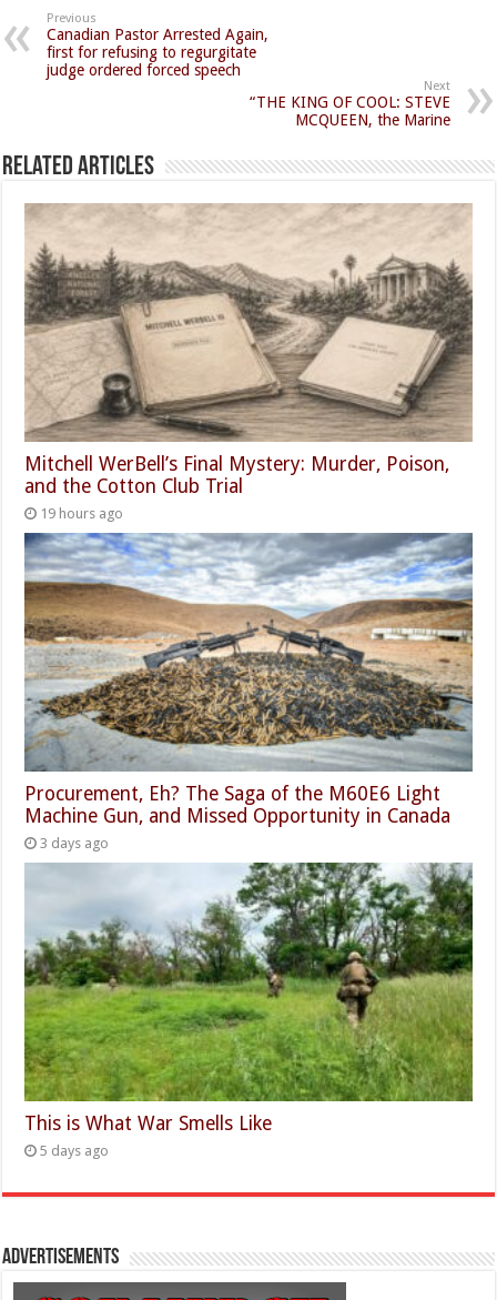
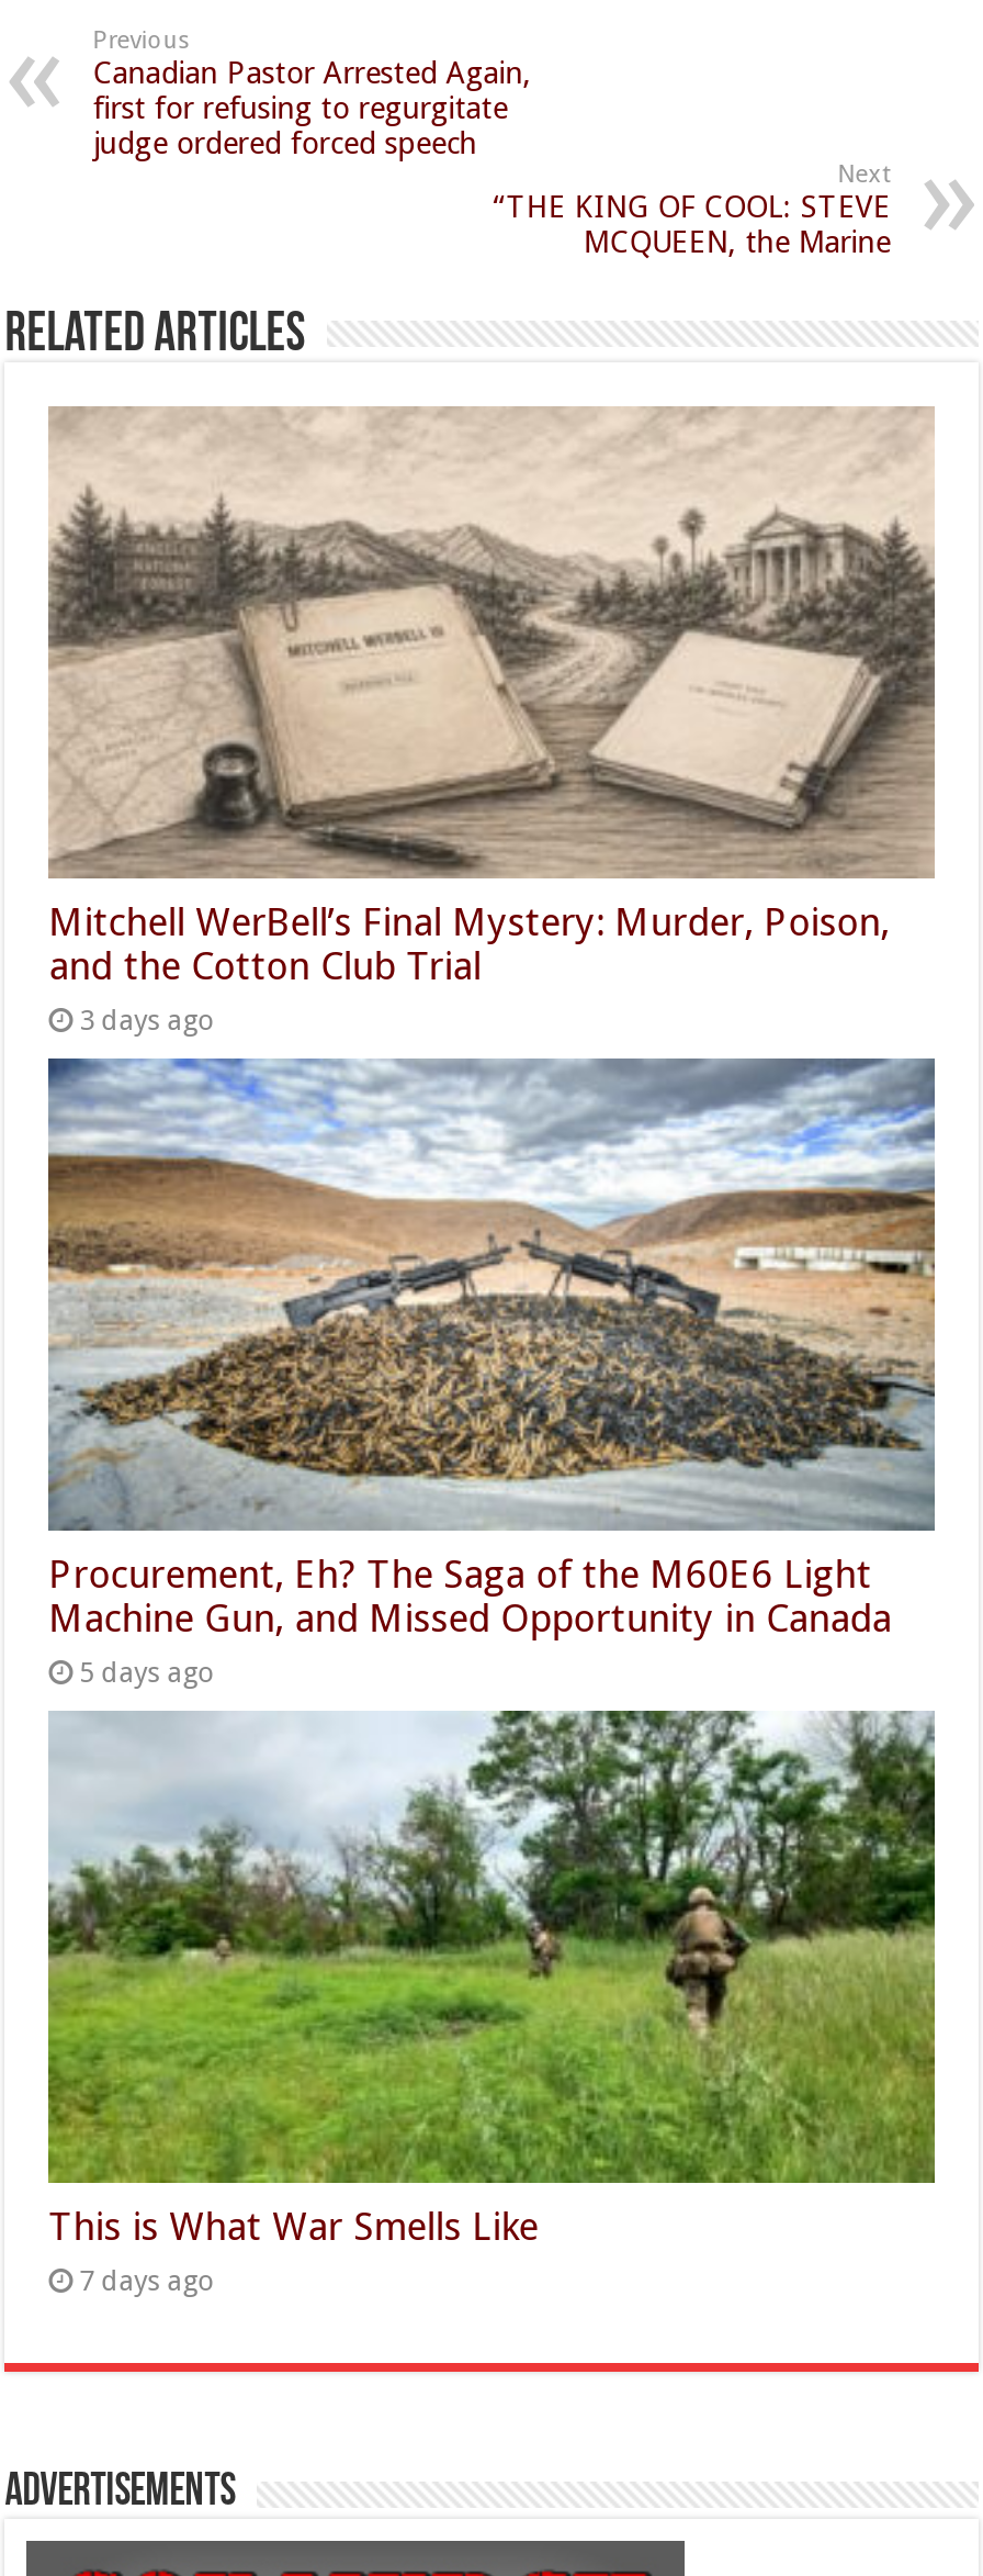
[40,505,123,522] 19 hours ago -> [79,1004,215,1037] 3 days ago
[40,835,109,851] 3 days ago -> [79,1656,215,1689] 5 days ago
[40,1142,109,1159] 5 days ago -> [79,2263,215,2296] 7 days ago

